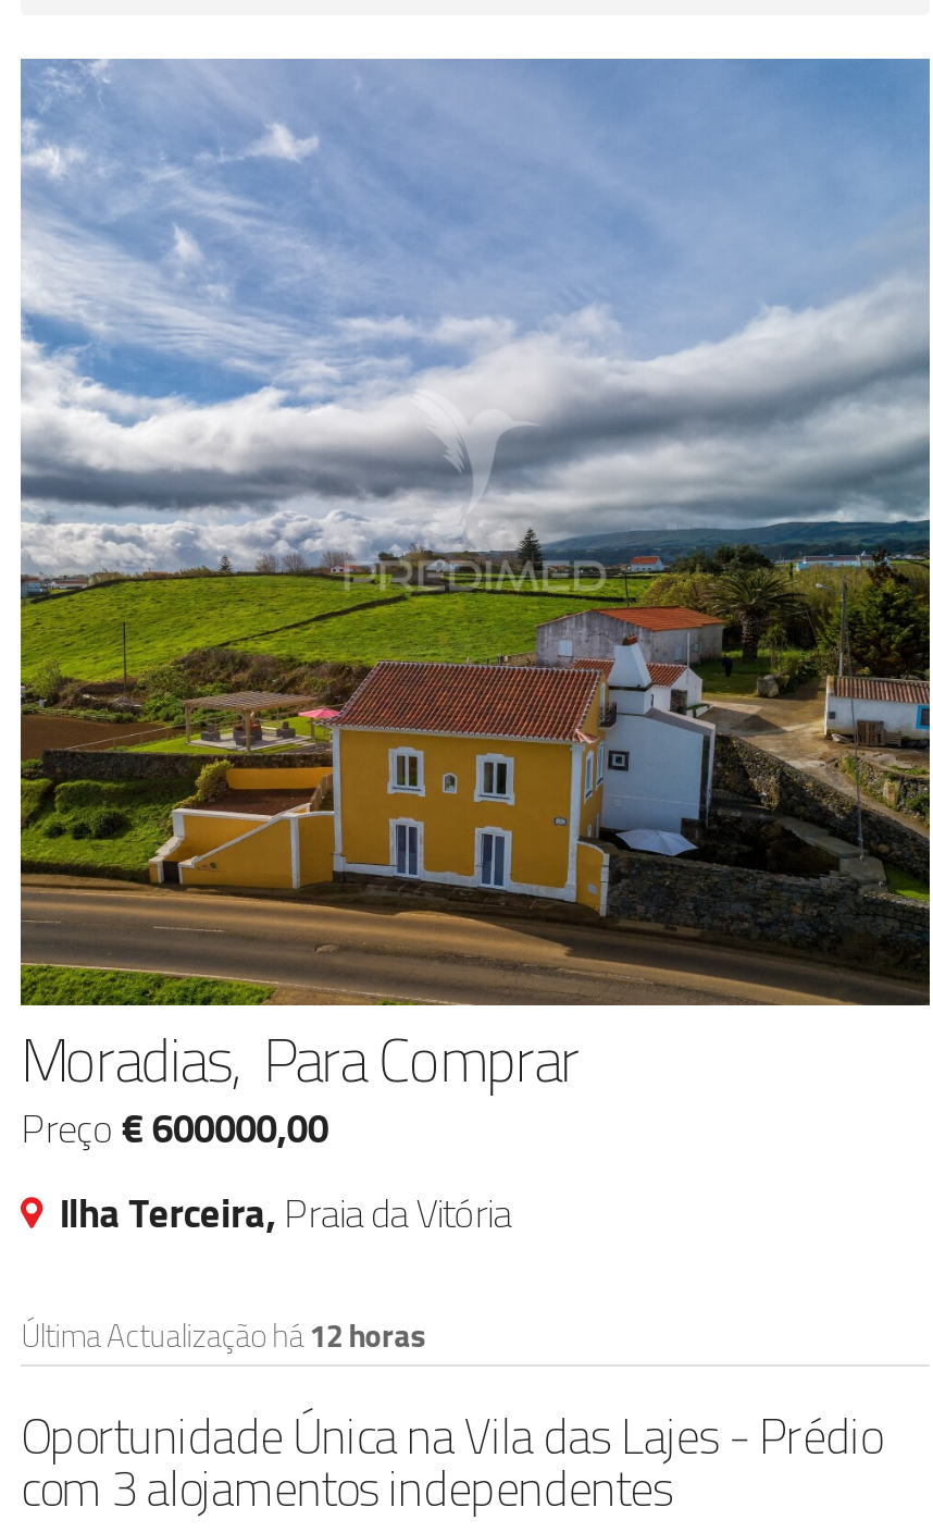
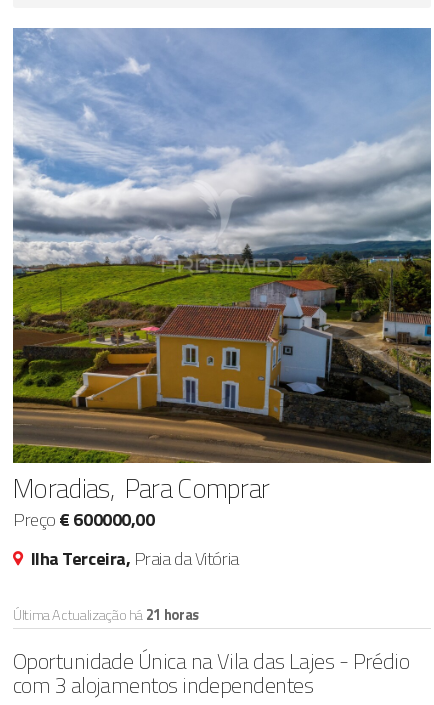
[21,1312,425,1360] Última Actualização há12 horas -> [13,604,199,626] Última Actualização há21 horas

